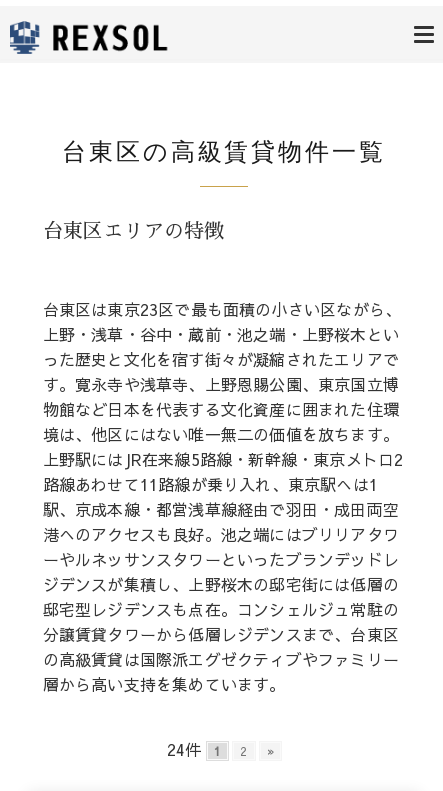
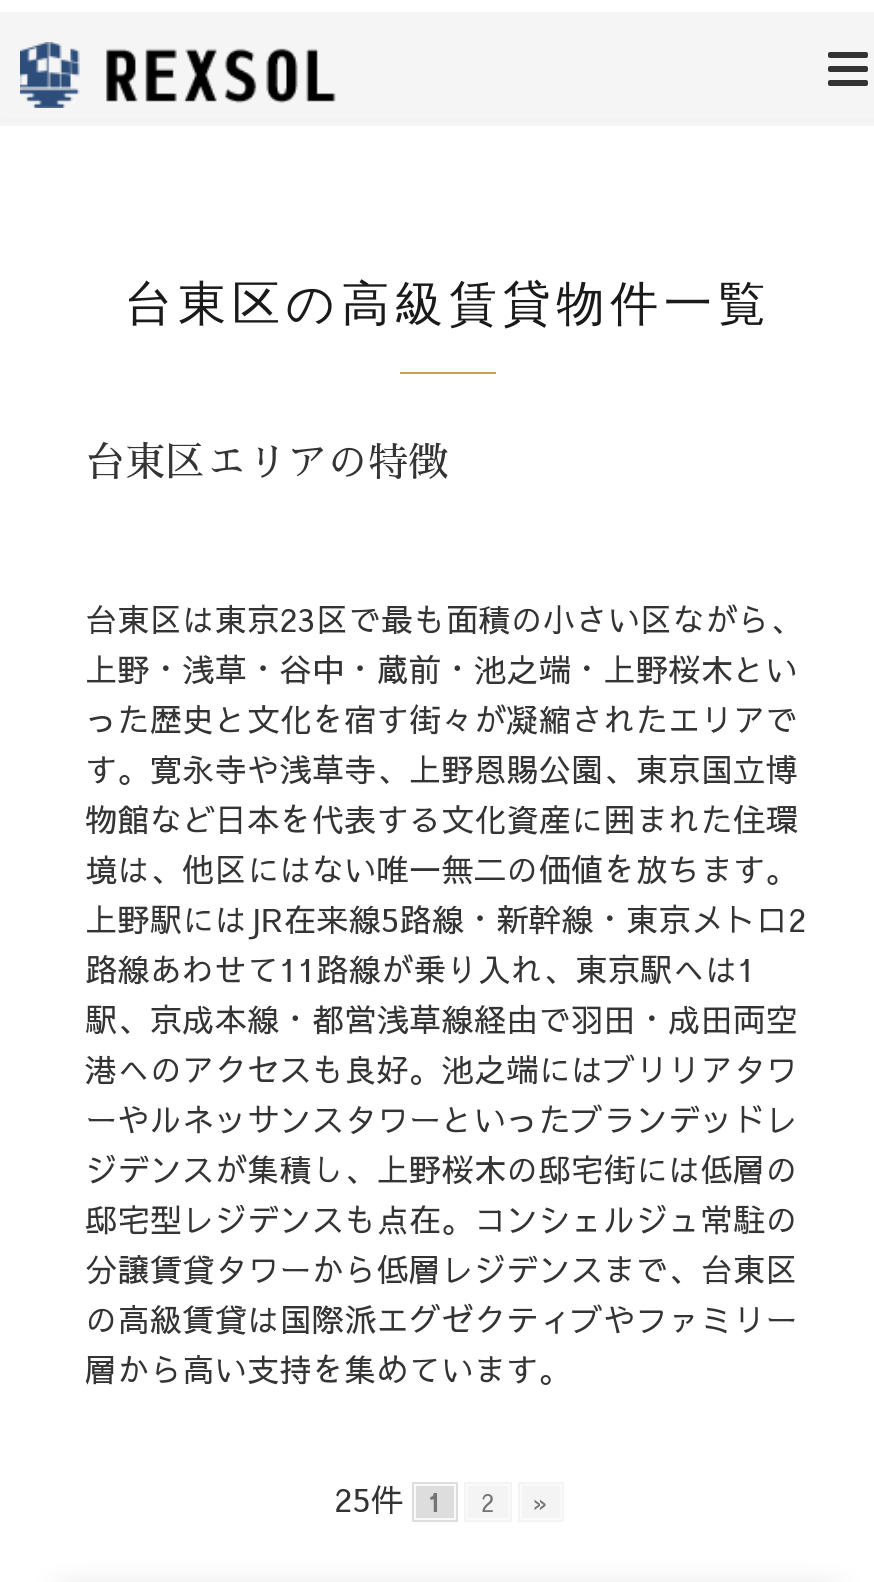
[167,738,202,760] 24件 -> [334,1476,403,1520] 25件

